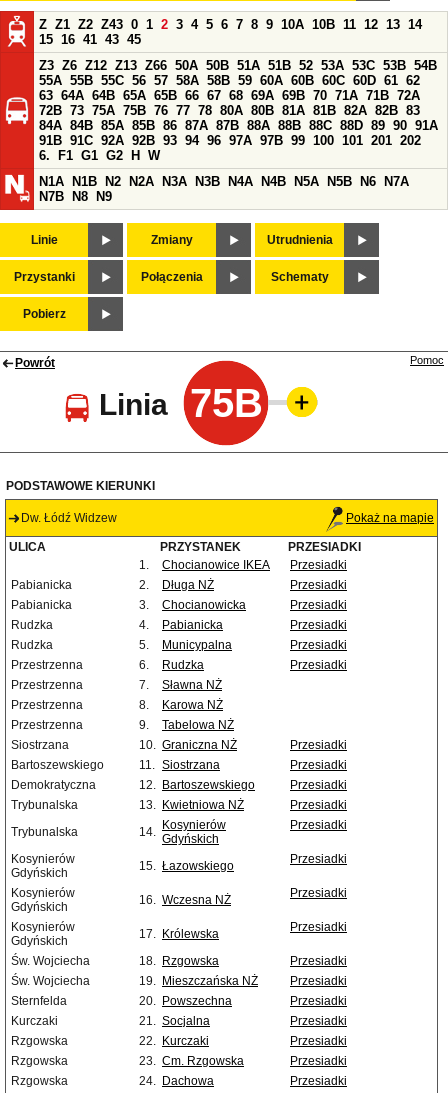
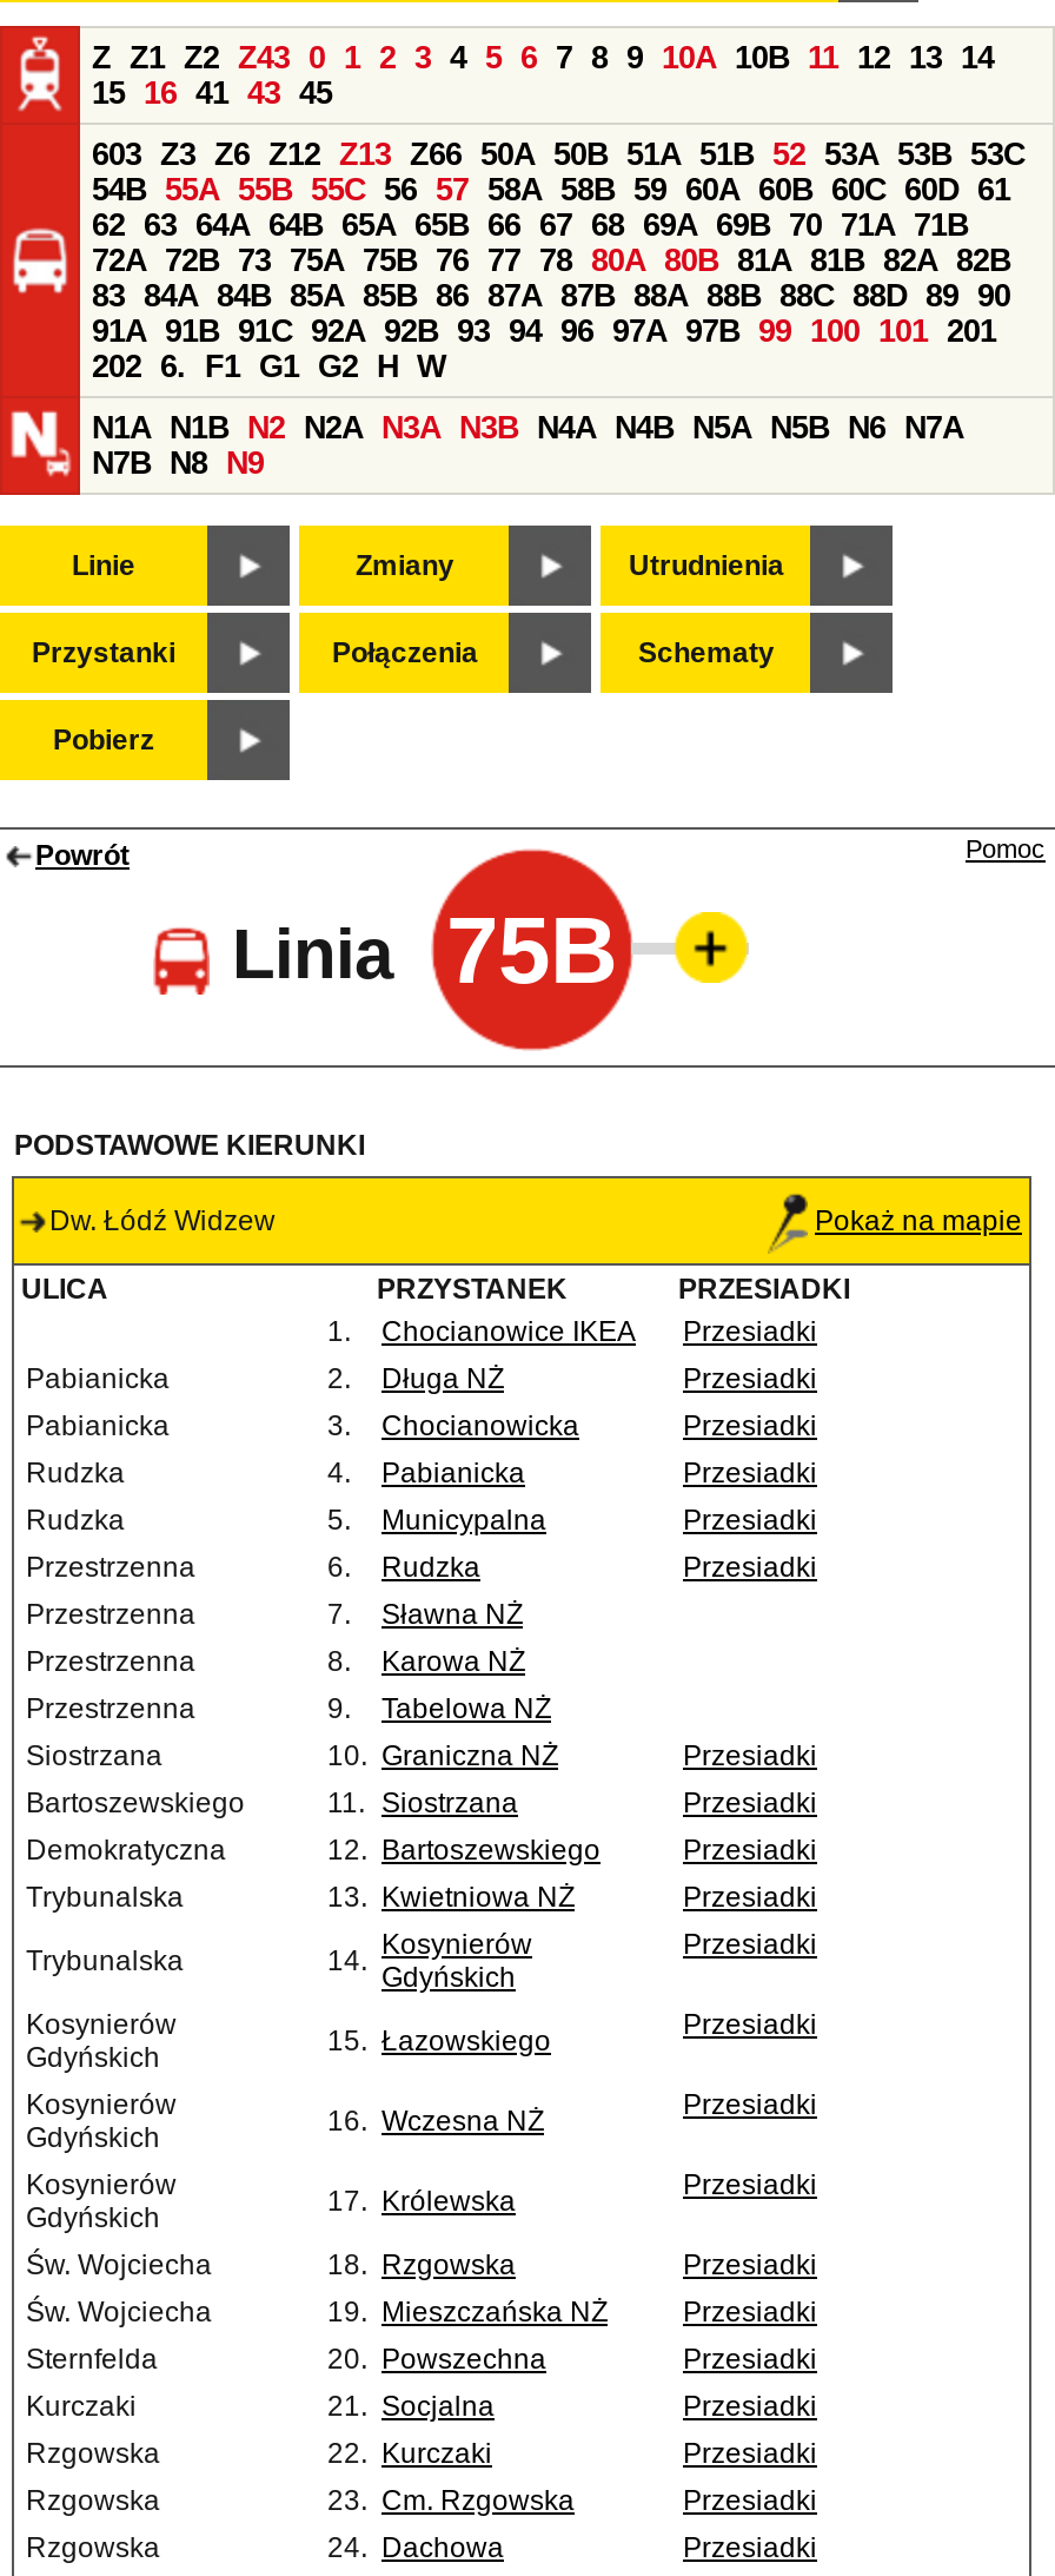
[39,58,438,163] Z3 Z6 Z12 Z13 Z66 50A 50B 51A 51B 52 53A 53C 53B 54B | 55A 55B 55C 56 57 58A 58B 59 60A 60B 60C 60D 61 62 | 63 64A 64B 65A 65B 66 67 68 69A 69B 70 71A 71B 72A | 72B 73 75A 75B 76 77 78 80A 80B 81A 81B 82A 82B 83 | 84A 84B 85A 85B 86 87A 87B 88A 88B 88C 88D 89 90 91A | 91B 91C 92A 92B 93 94 96 97A 97B 99 100 101 201 202 | 6. F1 G1 G2 H W -> [92,137,1024,384] 603 Z3 Z6 Z12 Z13 Z66 50A 50B 51A 51B 52 53A 53B 53C | 54B 55A 55B 55C 56 57 58A 58B 59 60A 60B 60C 60D 61 | 62 63 64A 64B 65A 65B 66 67 68 69A 69B 70 71A 71B | 72A 72B 73 75A 75B 76 77 78 80A 80B 81A 81B 82A 82B | 83 84A 84B 85A 85B 86 87A 87B 88A 88B 88C 88D 89 90 | 91A 91B 91C 92A 92B 93 94 96 97A 97B 99 100 101 201 | 202 6. F1 G1 G2 H W

